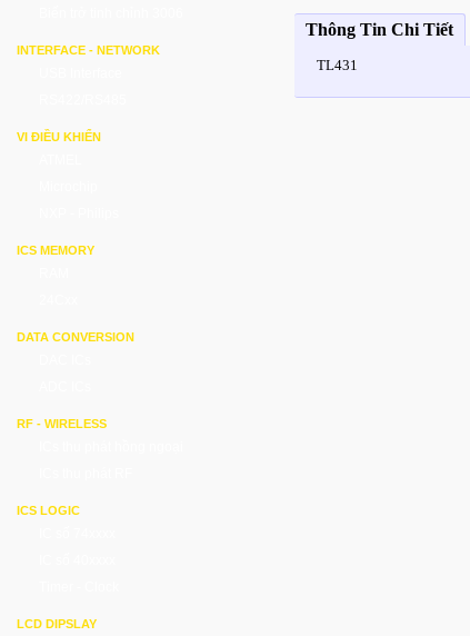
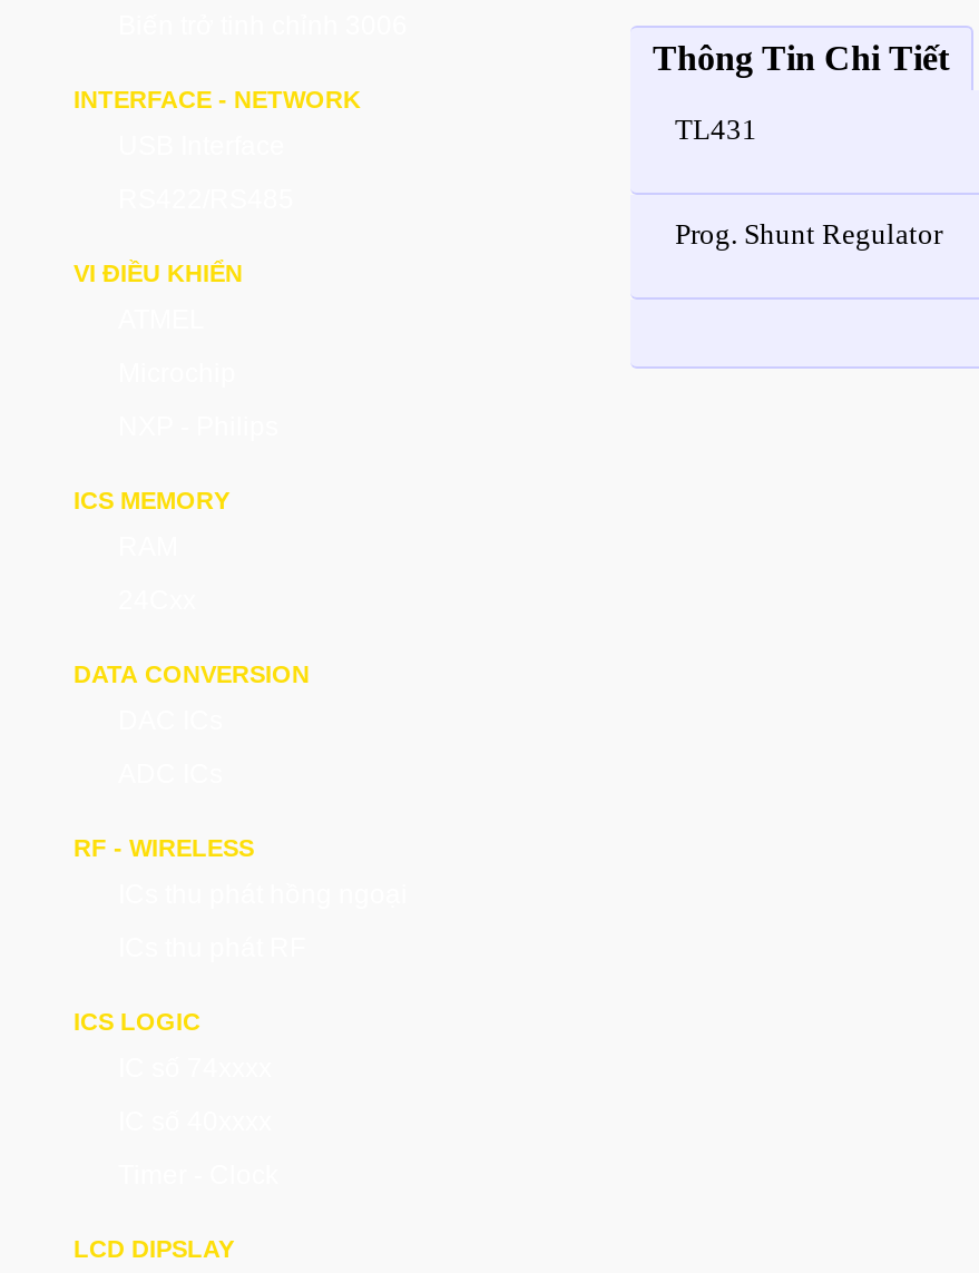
none -> [675,217,942,251] Prog. Shunt Regulator

